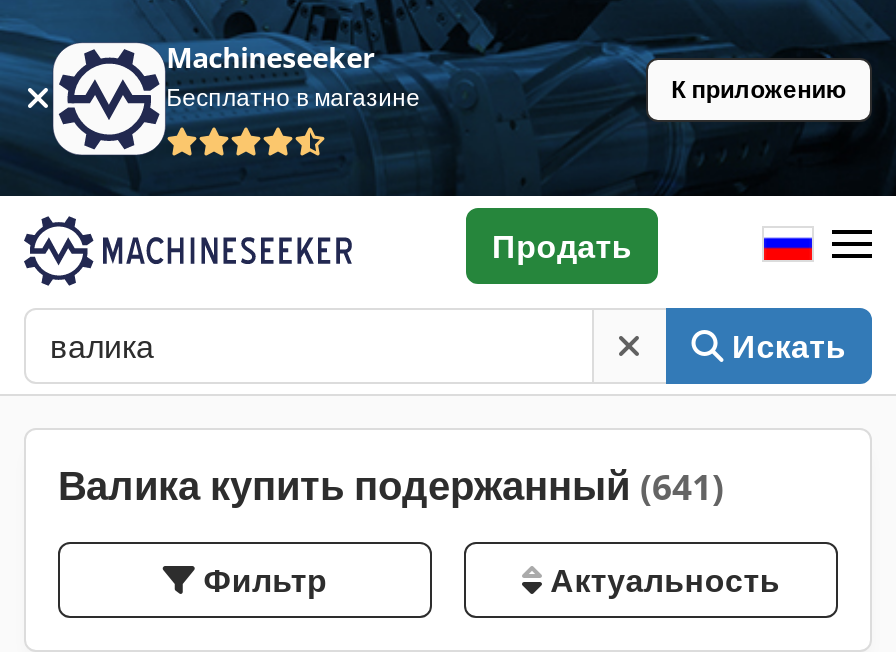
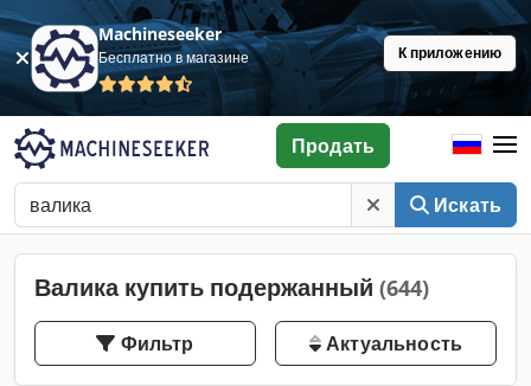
[58,458,724,512] Валика купить подержанный (641) -> [34,271,429,303] Валика купить подержанный (644)

